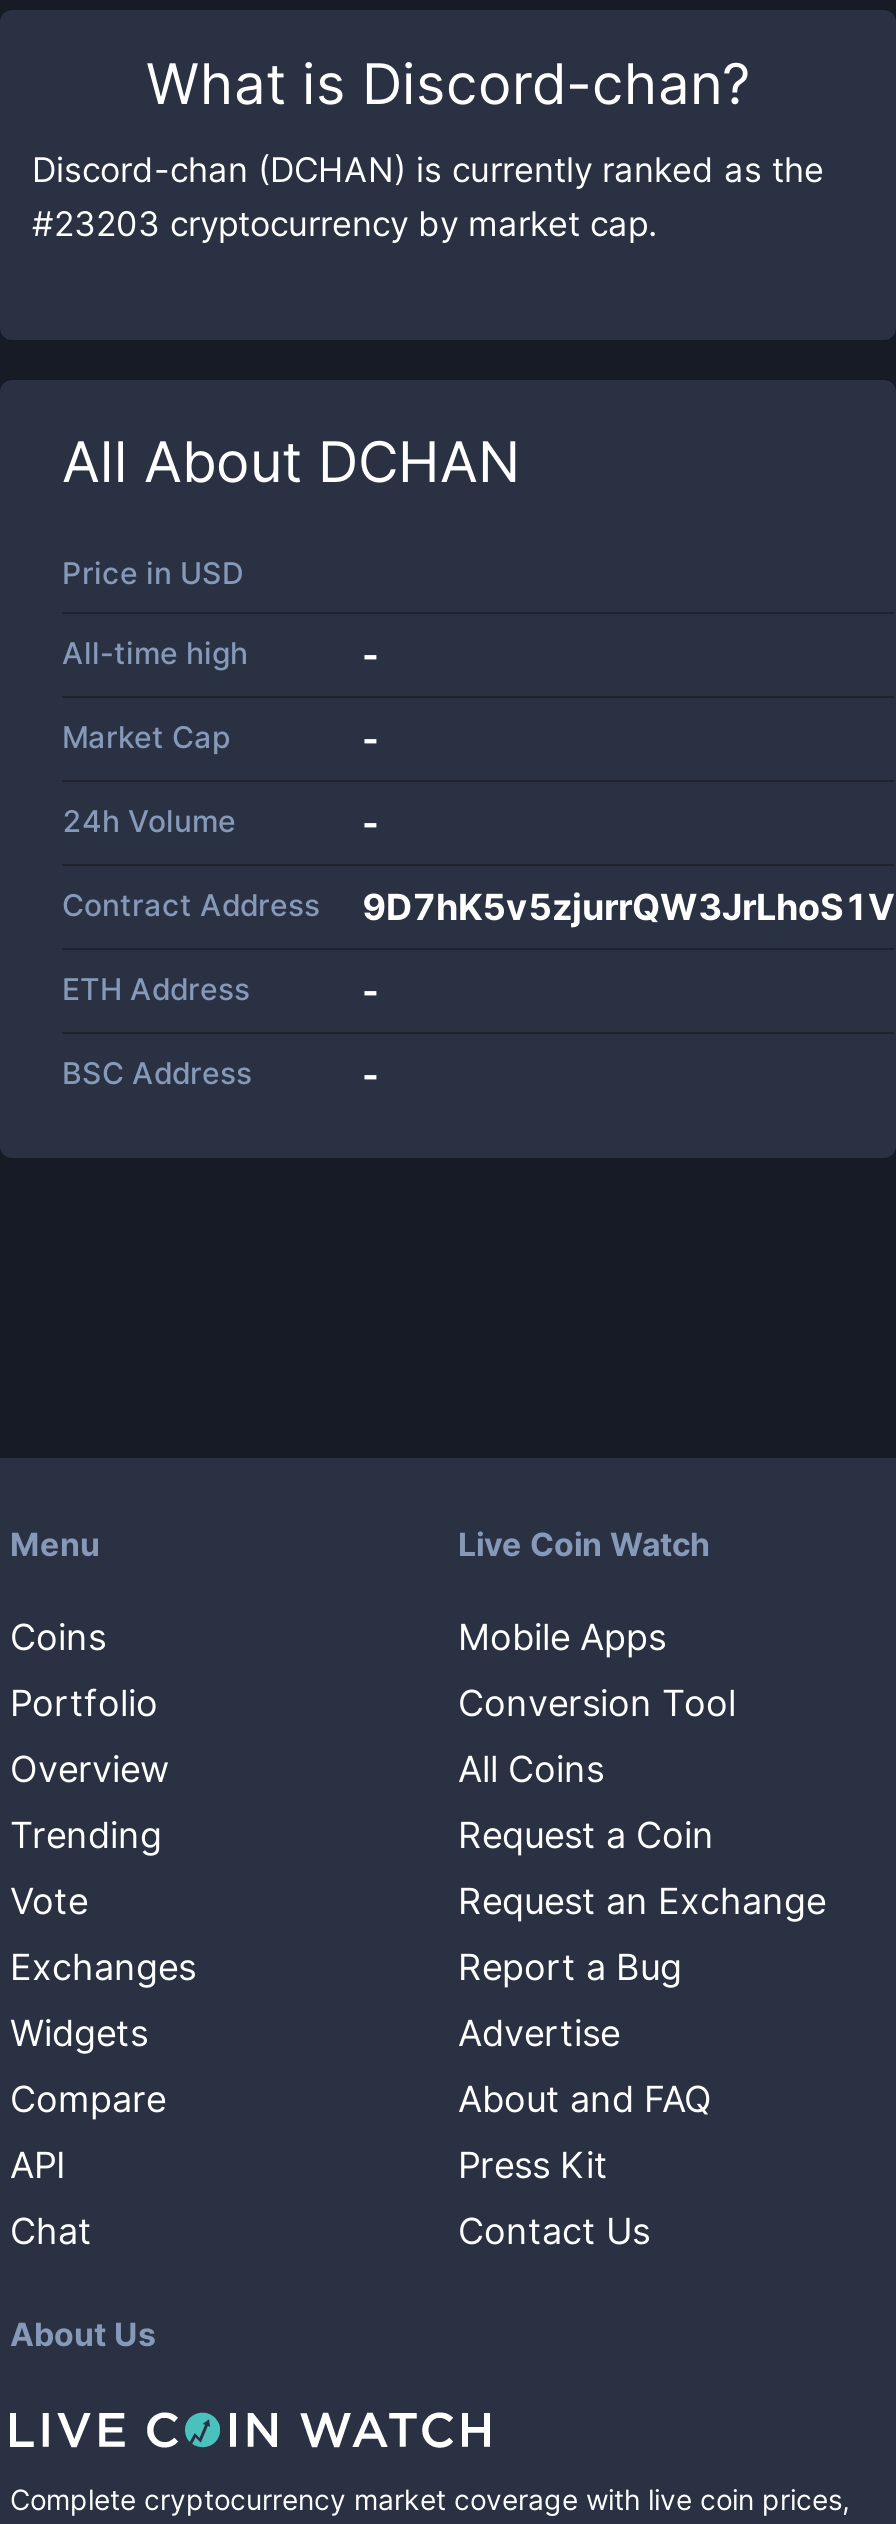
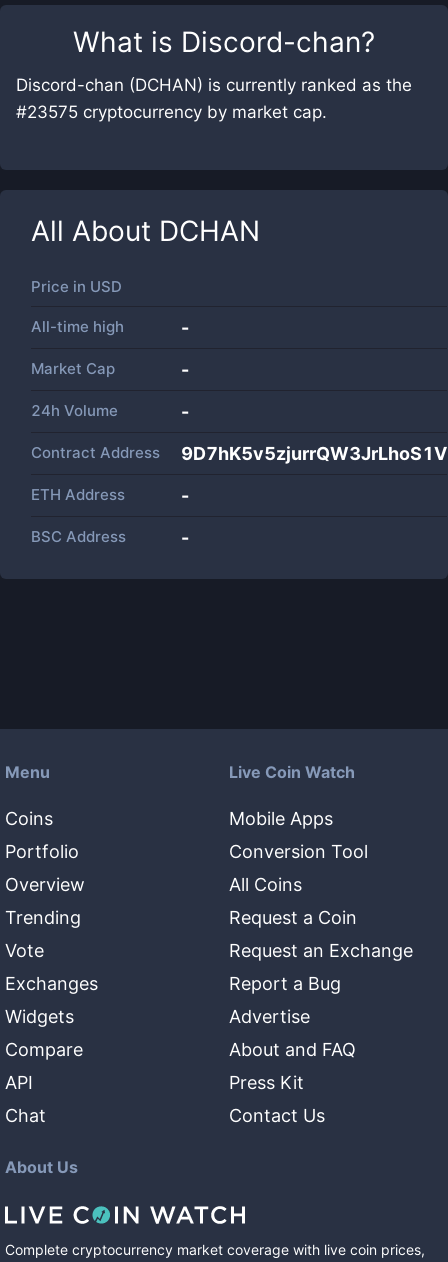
[32,204,658,244] #23203 cryptocurrency by market cap. -> [16,102,327,122] #23575 cryptocurrency by market cap.

